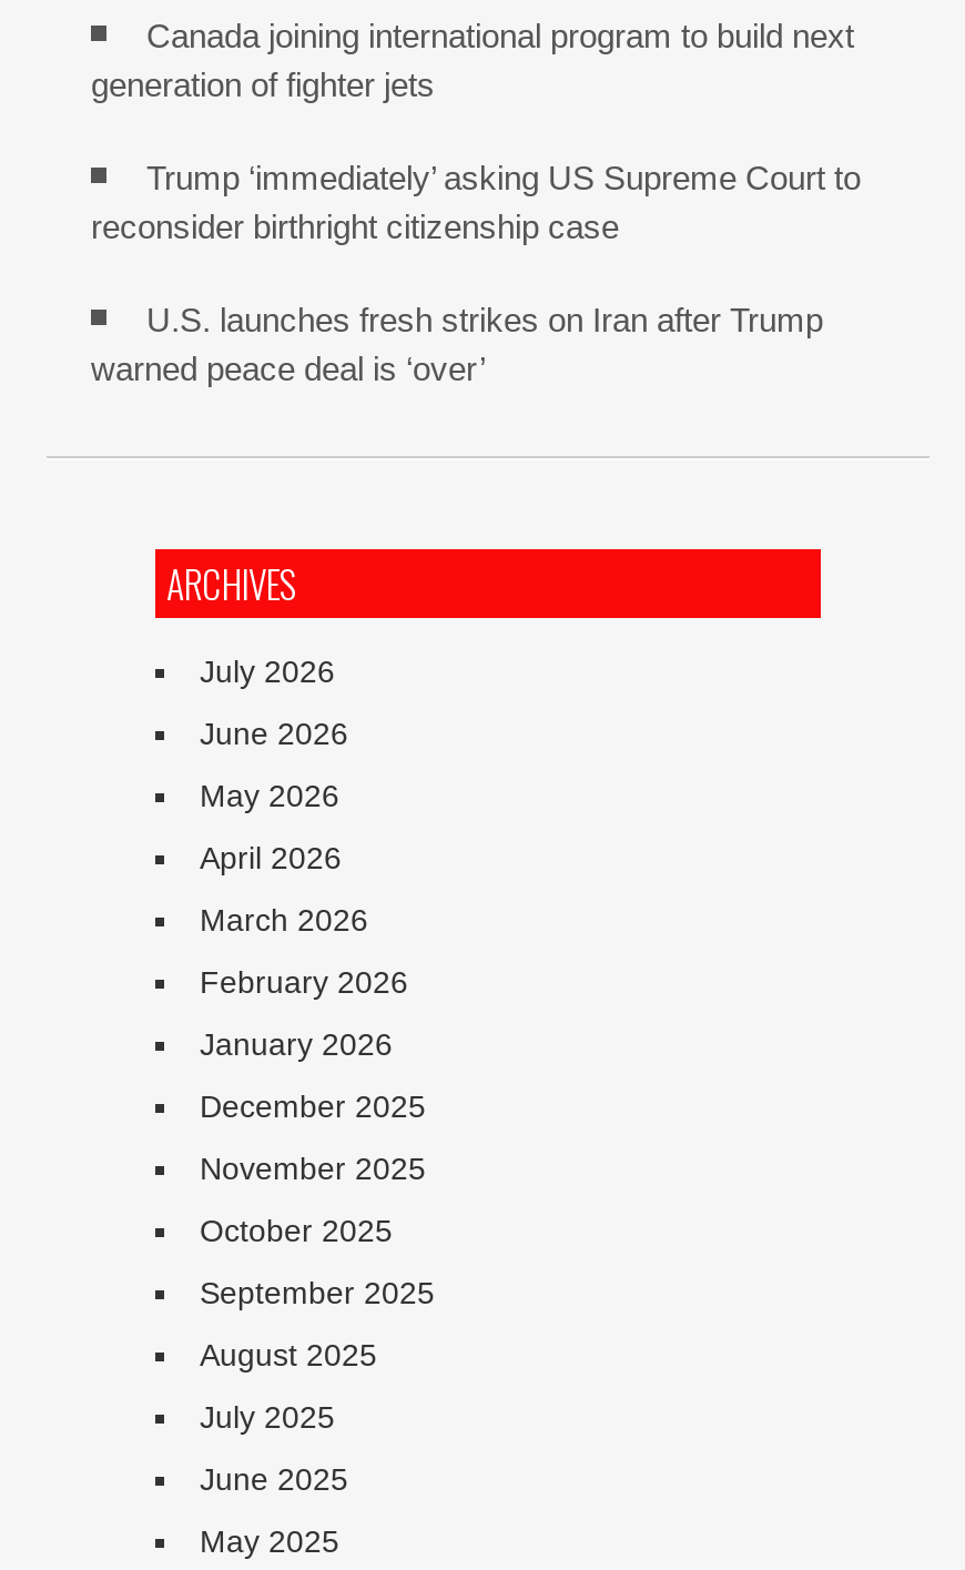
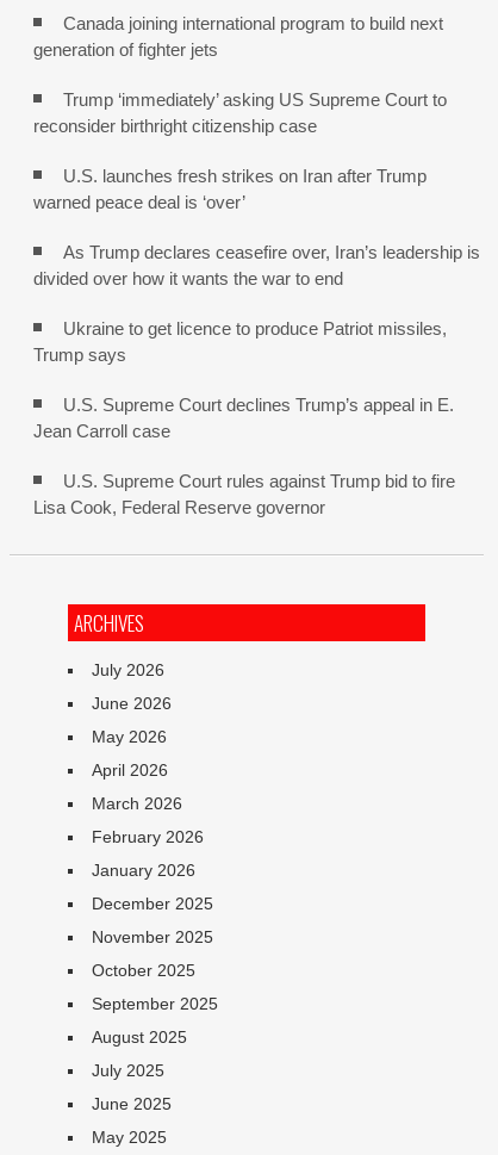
none -> [33,242,480,517] As Trump declares ceasefire over, Iran’s leadership is | divided over how it wants the war to end | Ukraine to get licence to produce Patriot missiles, | Trump says | U.S. Supreme Court declines Trump’s appeal in E. | Jean Carroll case | U.S. Supreme Court rules against Trump bid to fire | Lisa Cook, Federal Reserve governor

